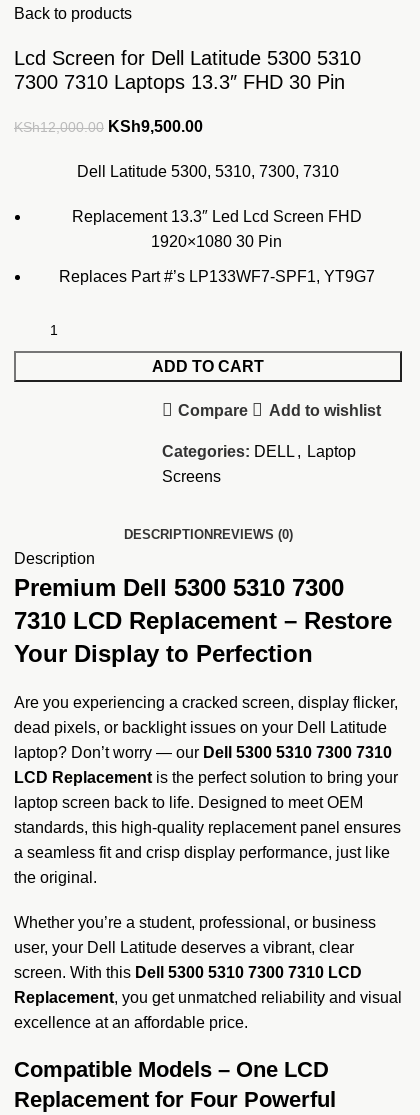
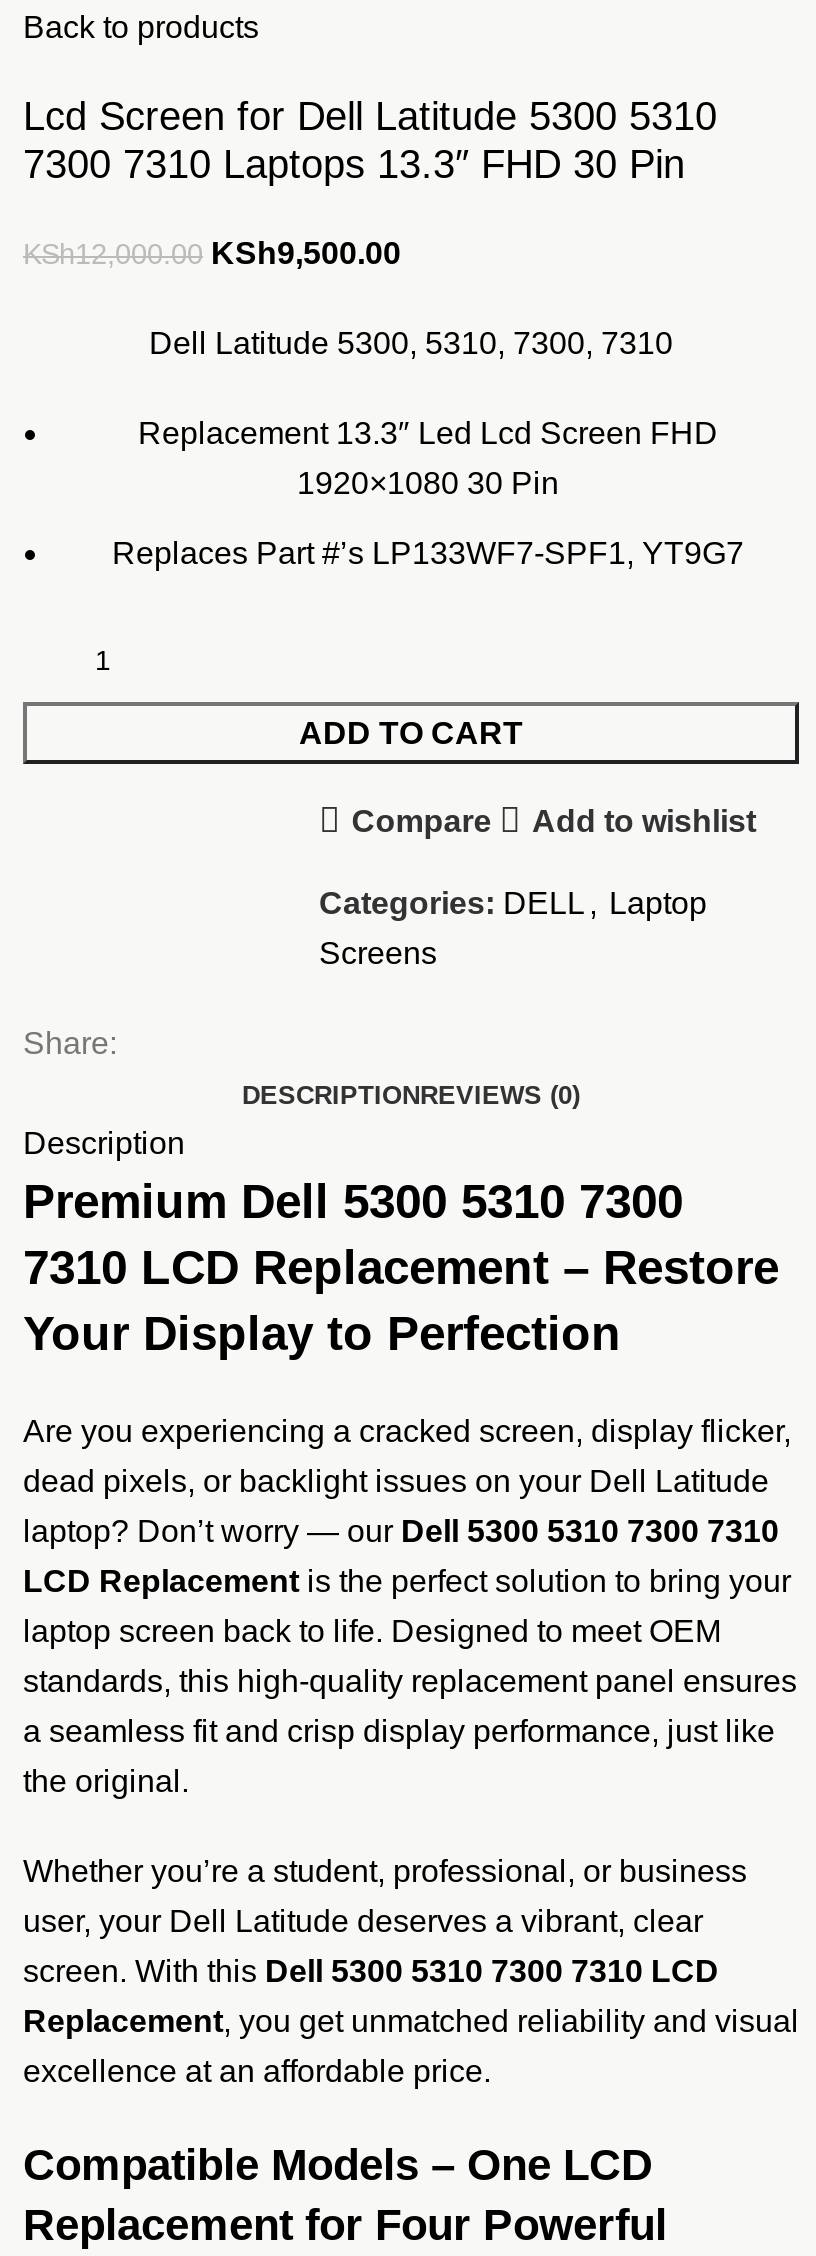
none -> [23,1027,117,1061] Share:

